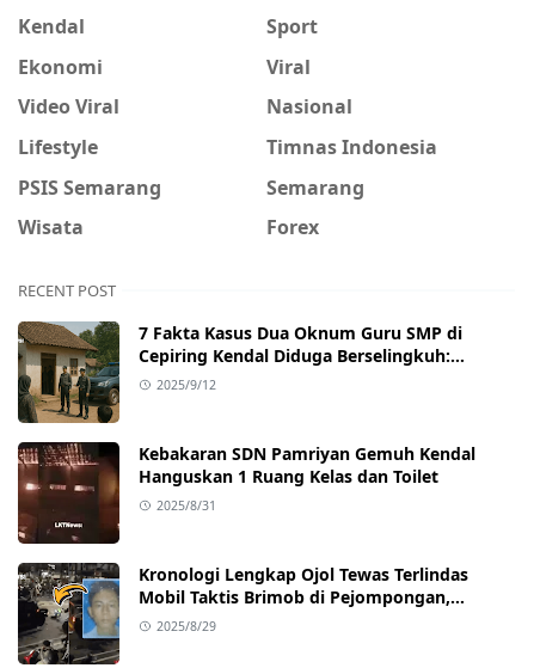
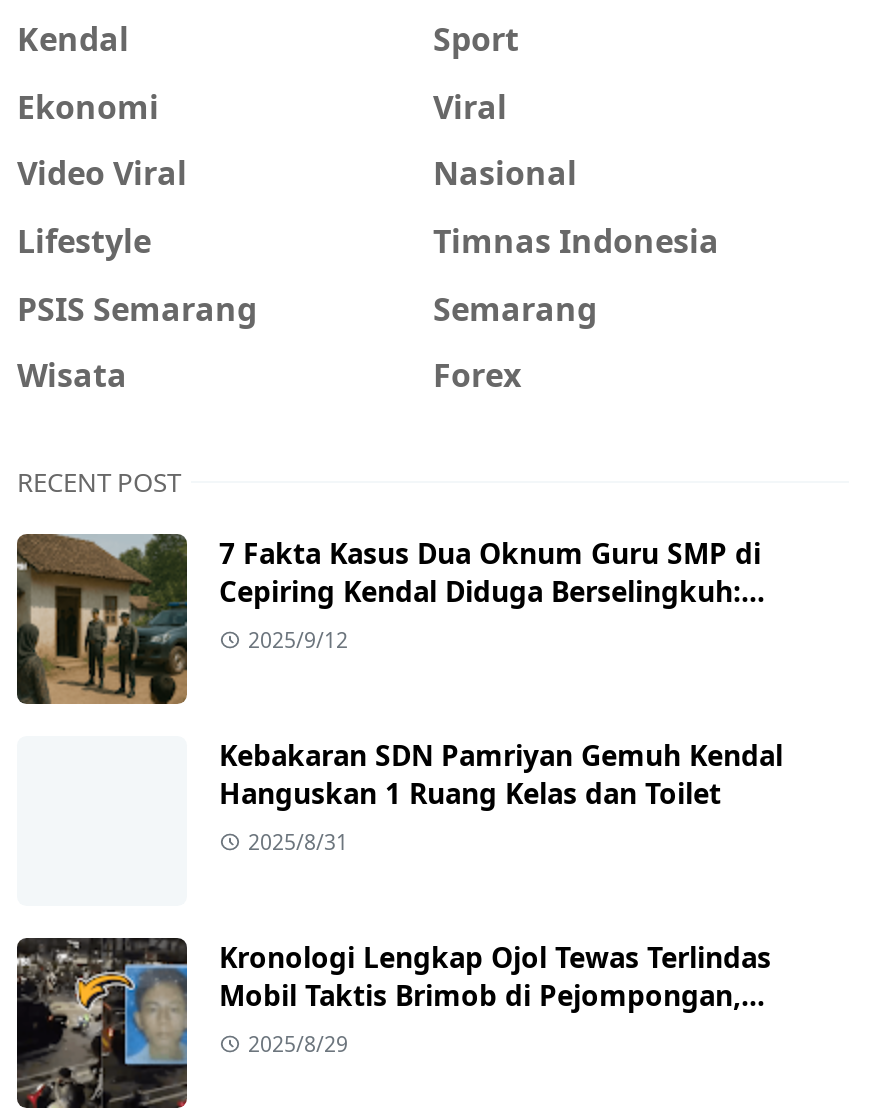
[17,441,121,545] [image] -> none

